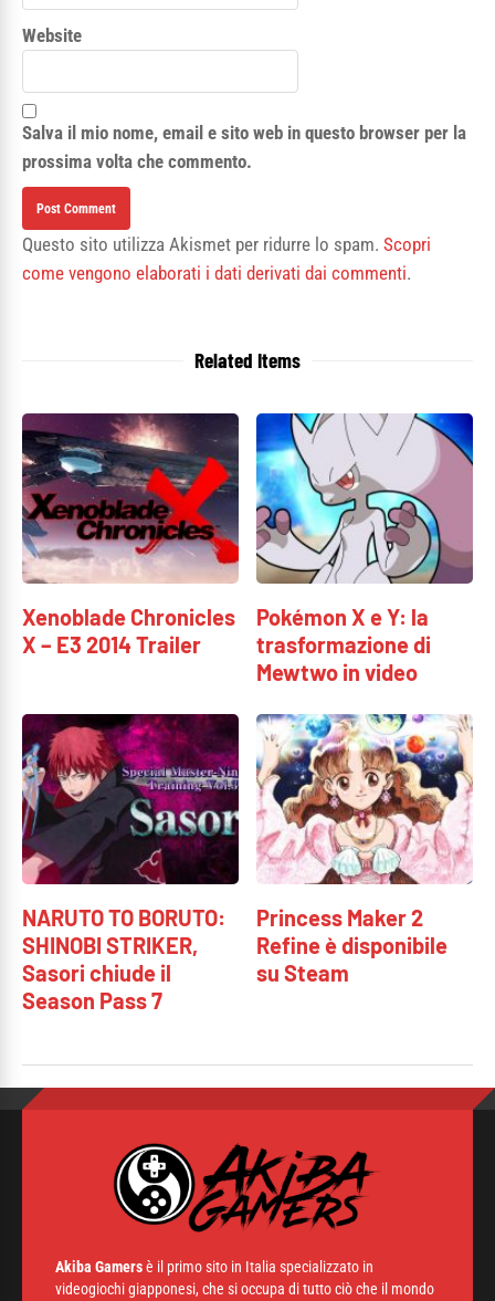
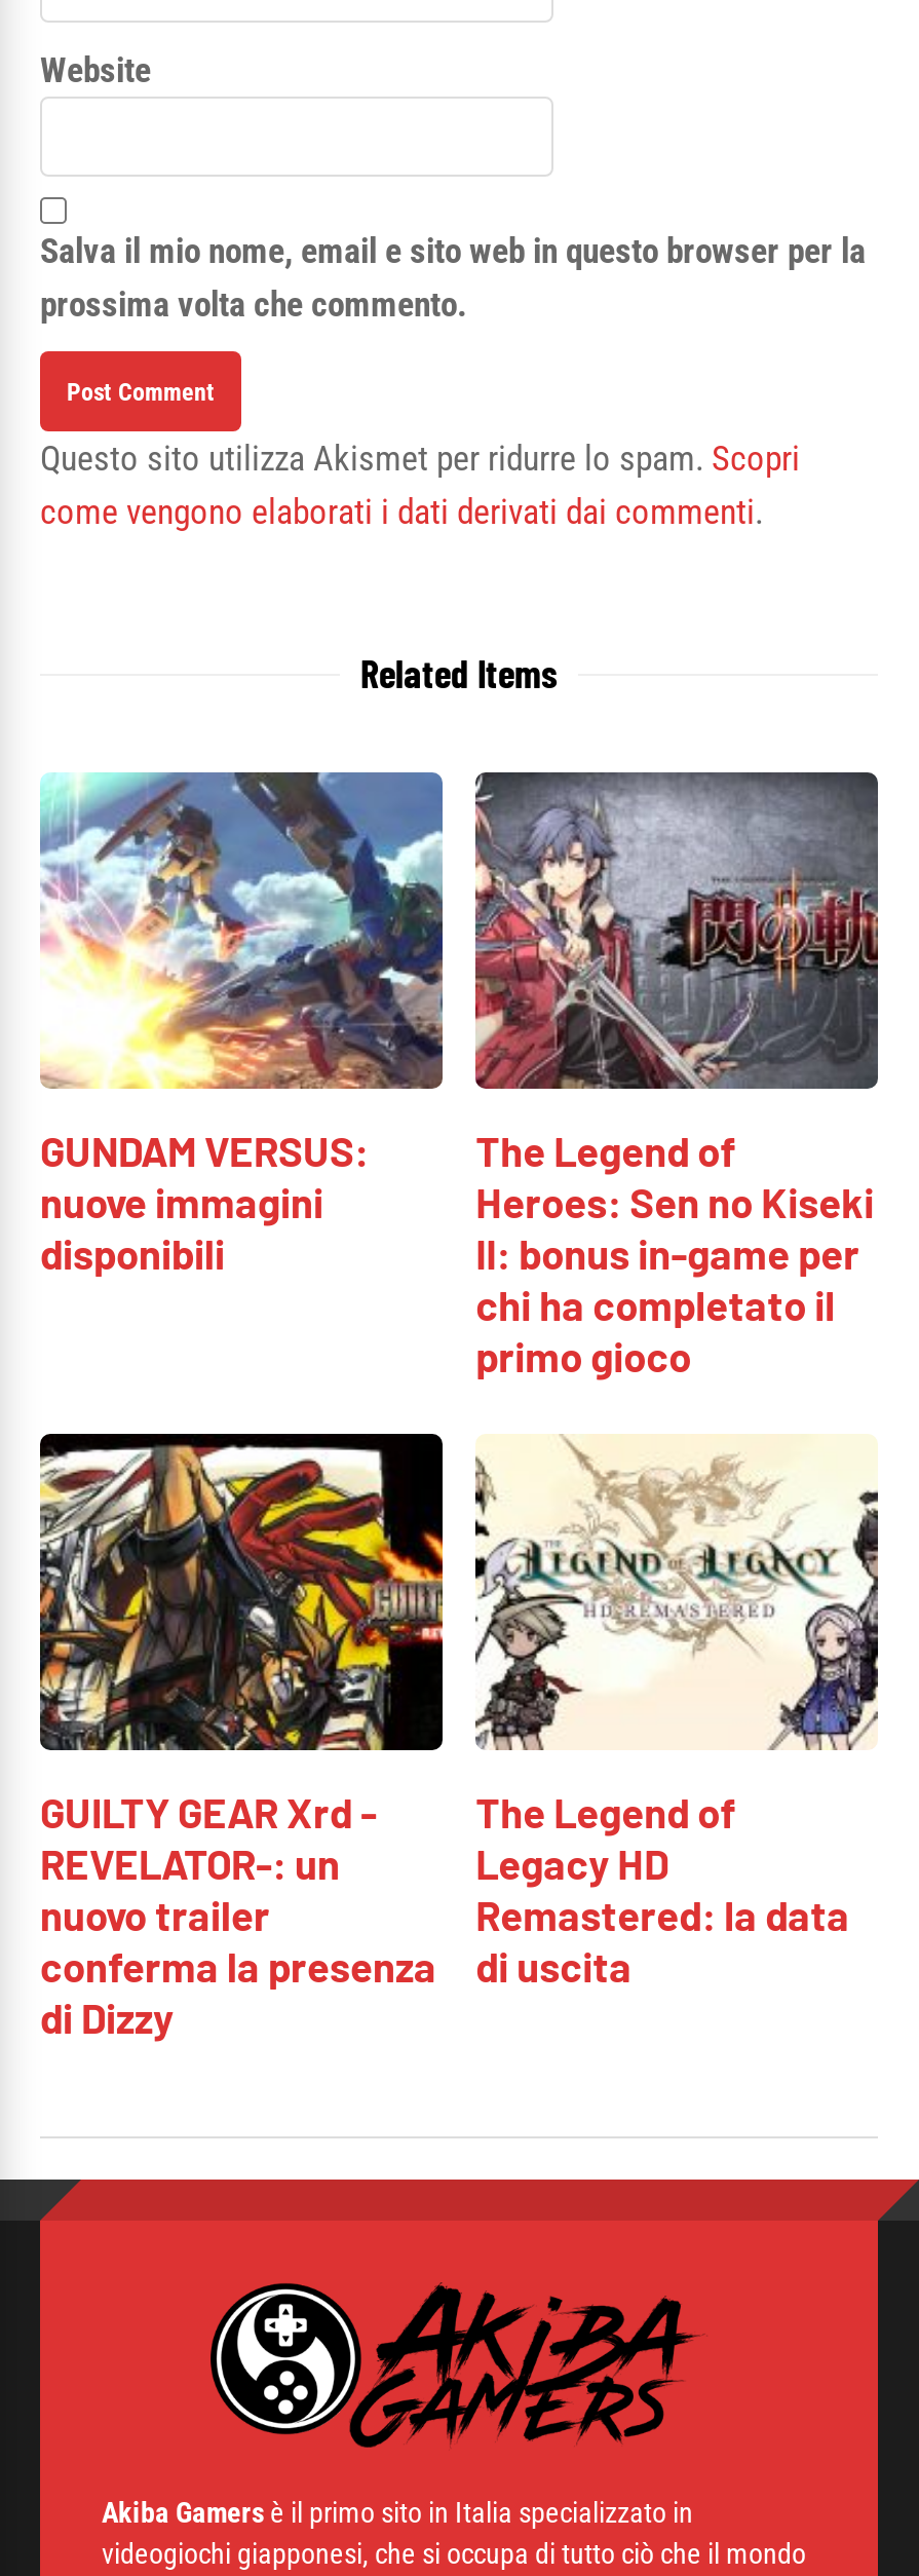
[21,412,240,658] [image] | Xenoblade Chronicles | X – E3 2014 Trailer -> [40,770,445,1278] [image] | GUNDAM VERSUS: | nuove immagini | disponibili
[255,412,474,541] [image] -> [473,770,880,1091] [image]
[256,604,431,685] Pokémon X e Y: la | trasformazione di | Mewtwo in video -> [476,1126,874,1381] The Legend of | Heroes: Sen no Kiseki | II: bonus in-game per | chi ha completato il | primo gioco
[21,713,240,885] [image] -> [38,1432,445,1670] [image]
[255,718,473,986] [image] | Princess Maker 2 | Refine è disponibile | su Steam -> [473,1436,880,1991] [image] | The Legend of | Legacy HD | Remastered: la data | di uscita
[22,904,225,1014] NARUTO TO BORUTO: | SHINOBI STRIKER, | Sasori chiude il | Season Pass 7 -> [40,1787,436,2042] GUILTY GEAR Xrd - | REVELATOR-: un | nuovo trailer | conferma la presenza | di Dizzy

